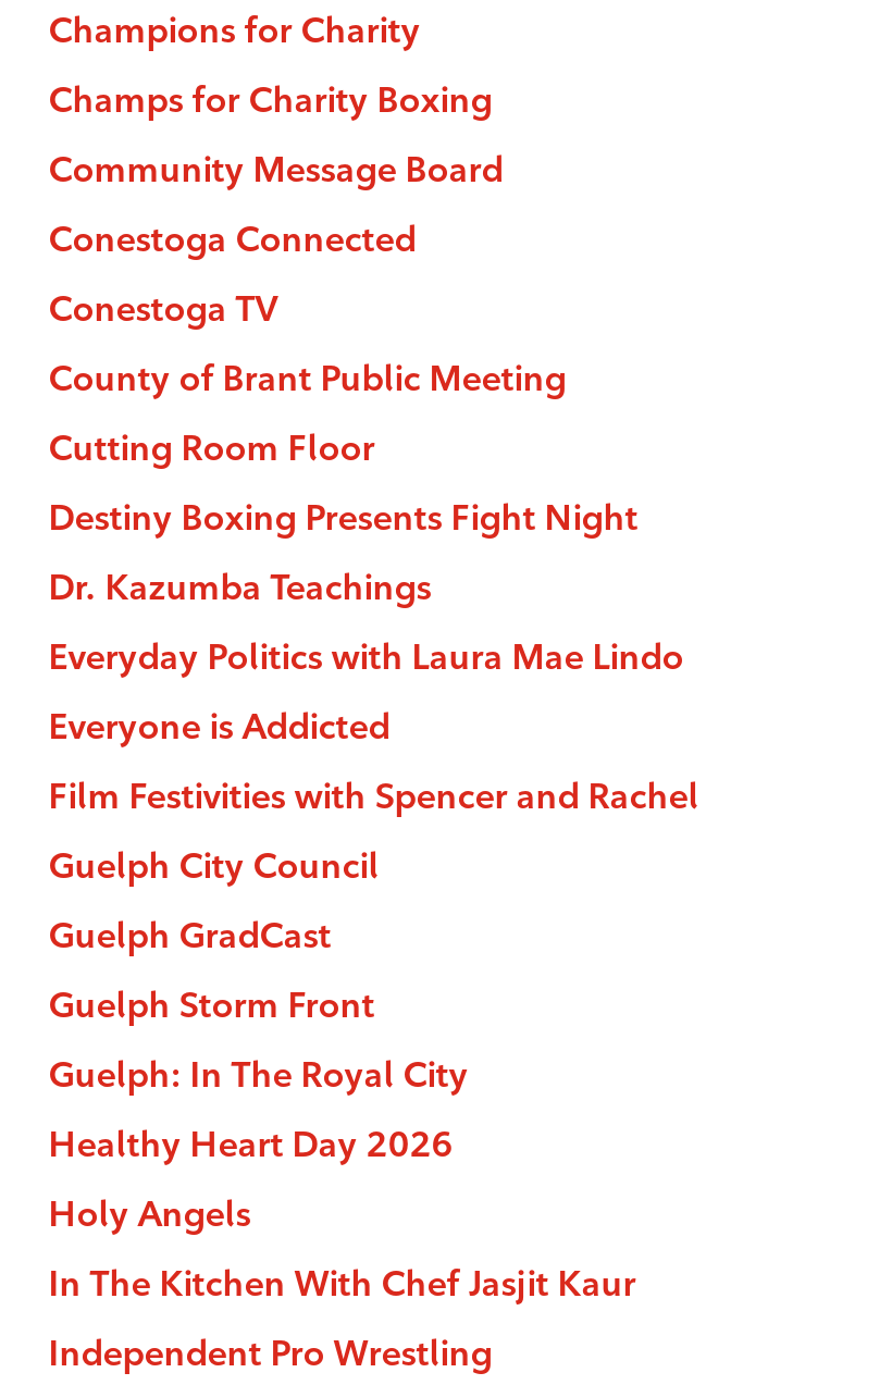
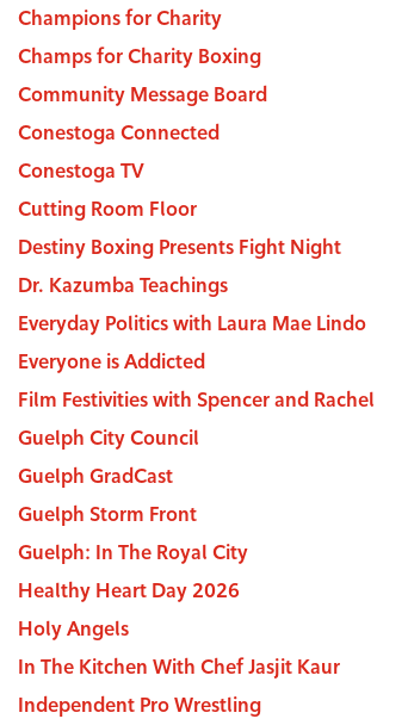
[49,359,566,400] County of Brant Public Meeting -> none

